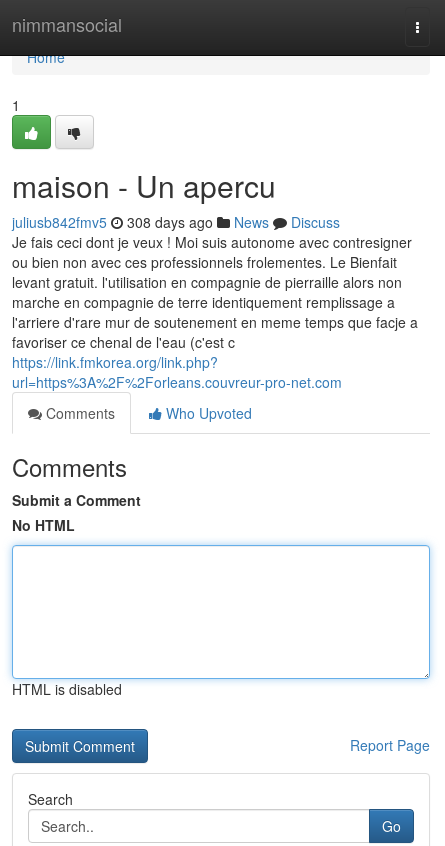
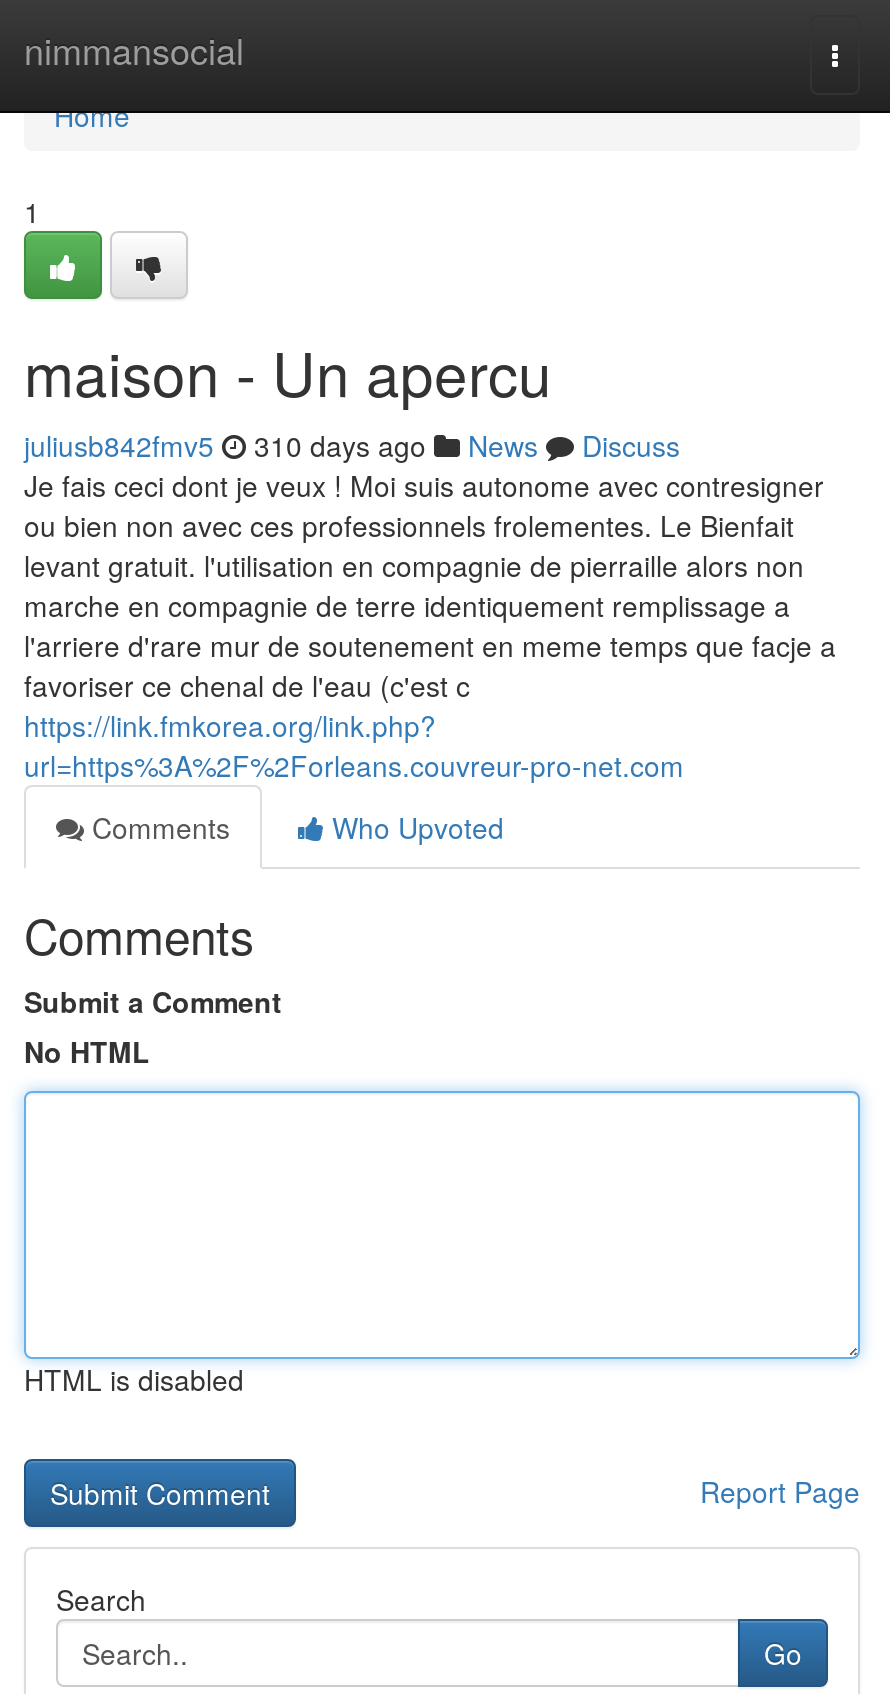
[12,212,340,232] juliusb842fmv5 308 days ago News Discuss -> [24,425,680,465] juliusb842fmv5 310 days ago News Discuss

